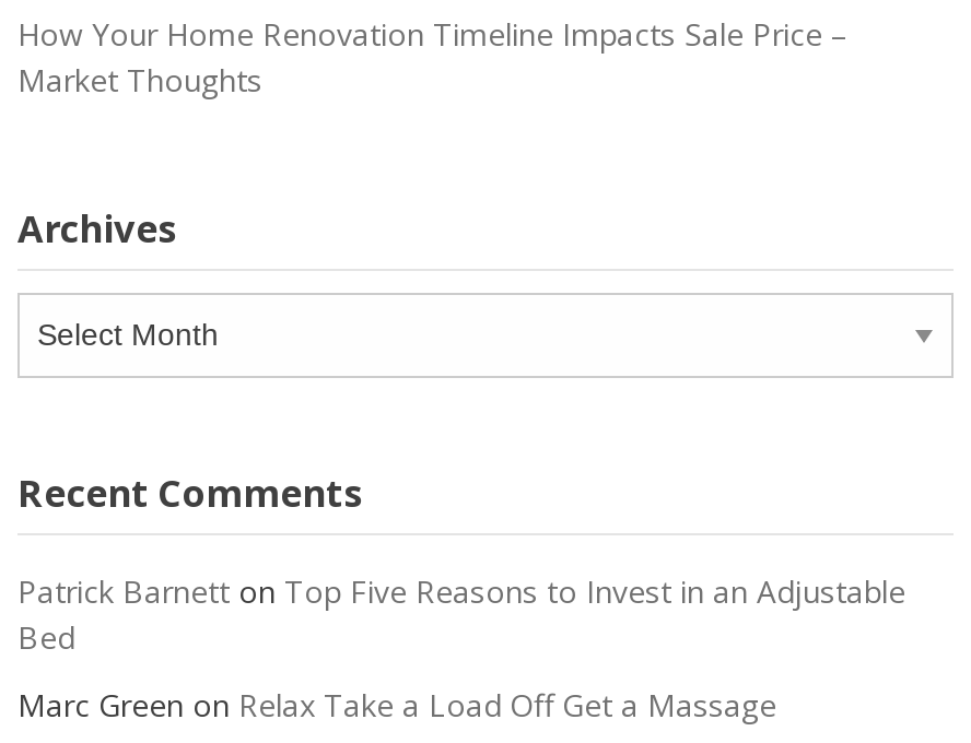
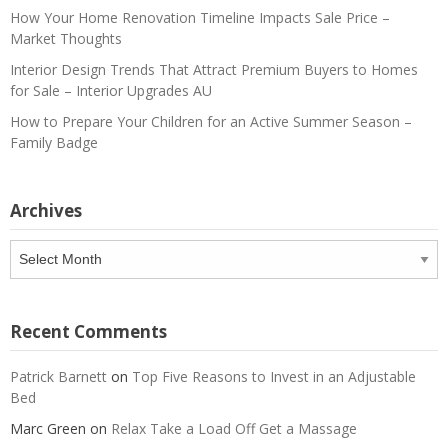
none -> [10,60,418,152] Interior Design Trends That Attract Premium Buyers to Homes | for Sale – Interior Upgrades AU | How to Prepare Your Children for an Active Summer Season – | Family Badge

